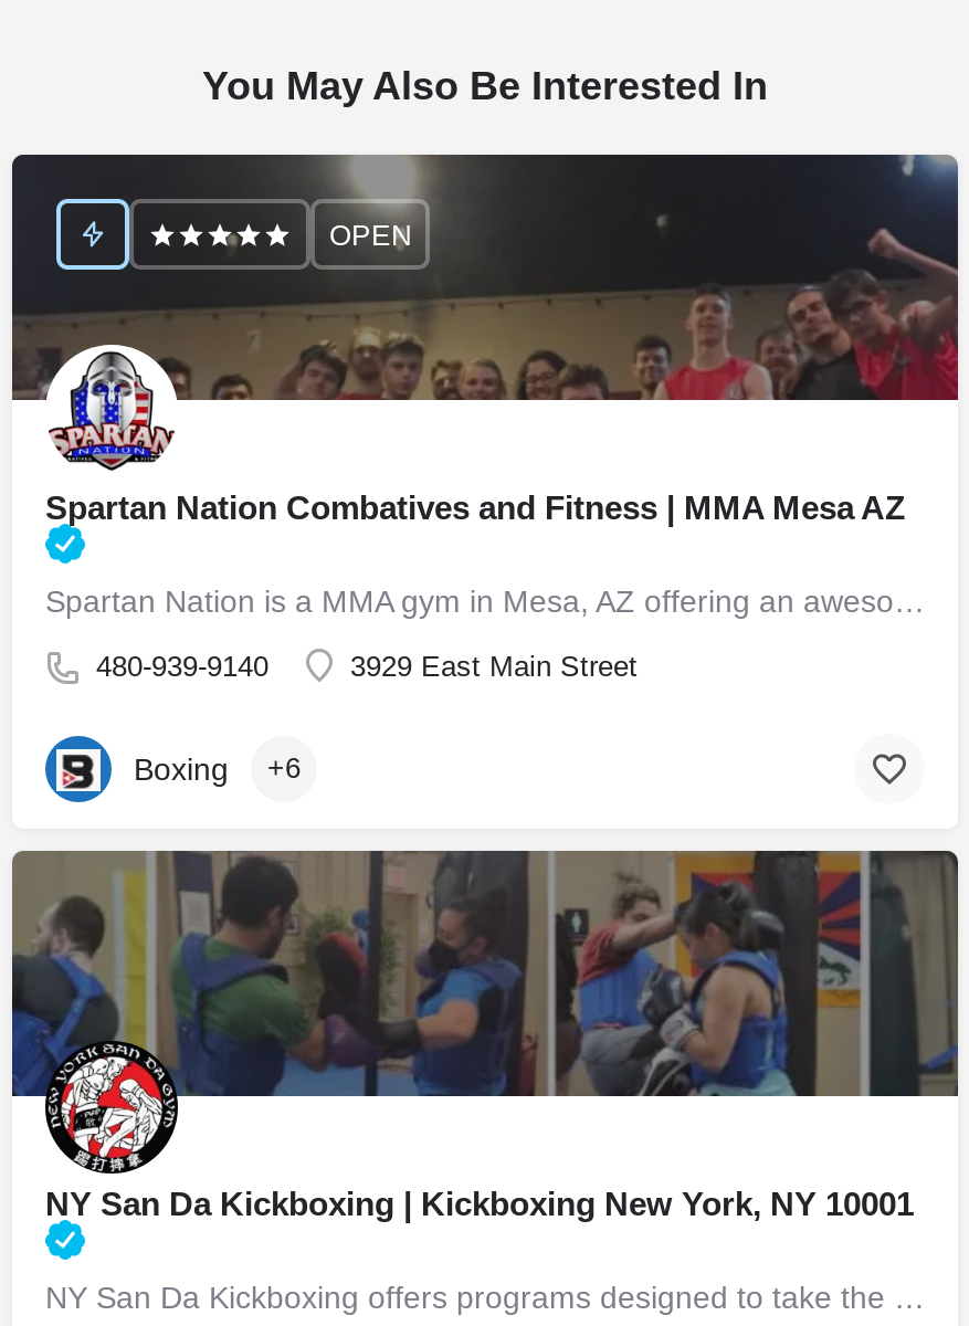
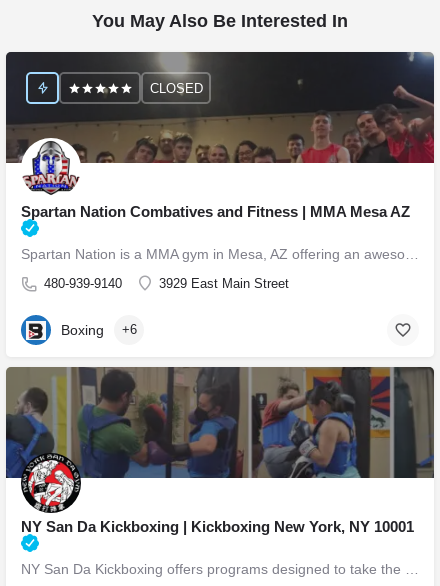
[329,218,411,251] OPEN -> [149,81,202,96] CLOSED

